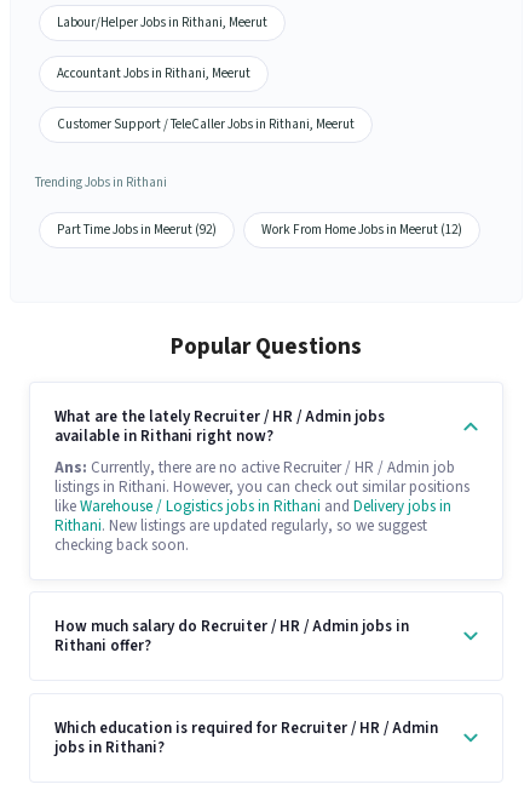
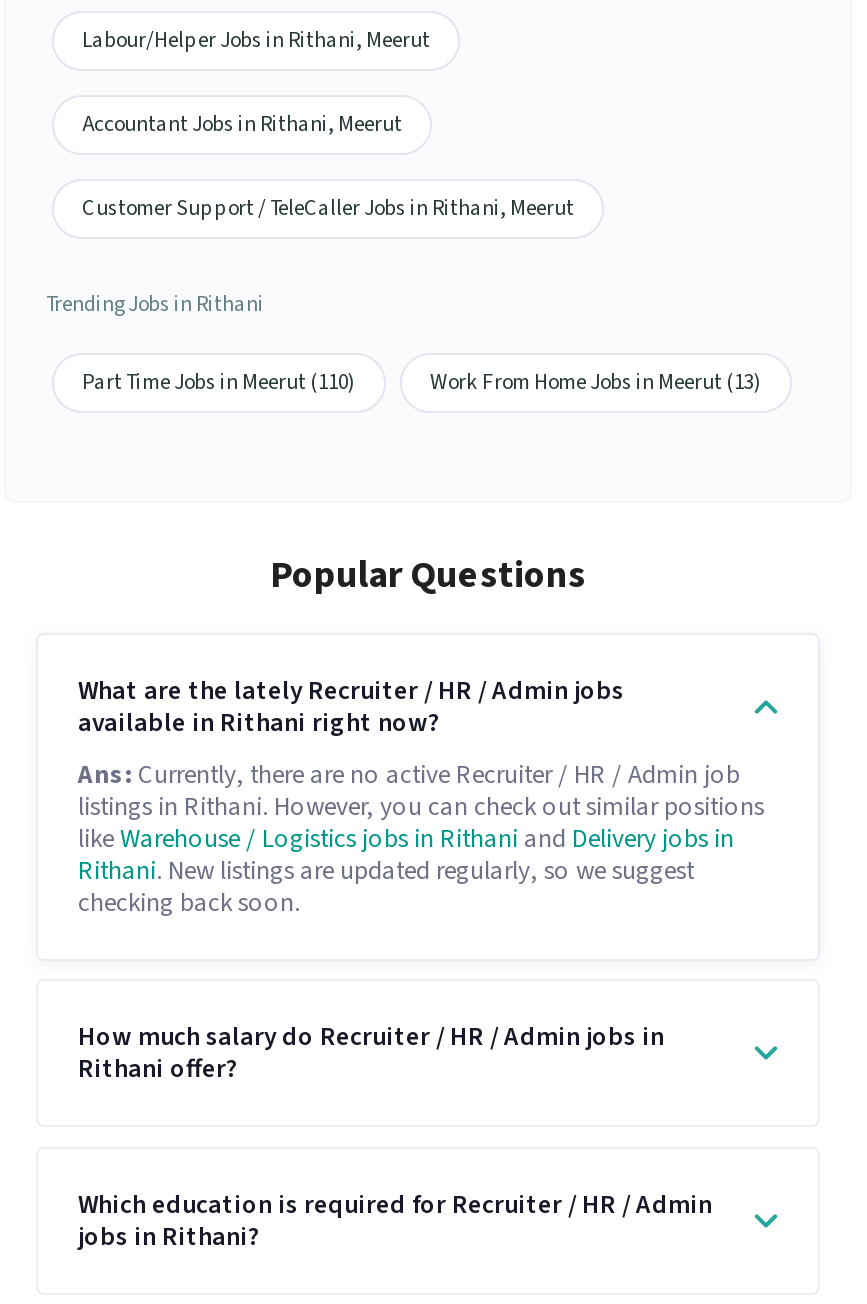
[57,220,217,238] Part Time Jobs in Meerut (92) -> [82,367,356,397] Part Time Jobs in Meerut (110)
[261,220,462,238] Work From Home Jobs in Meerut (12) -> [430,367,762,397] Work From Home Jobs in Meerut (13)

